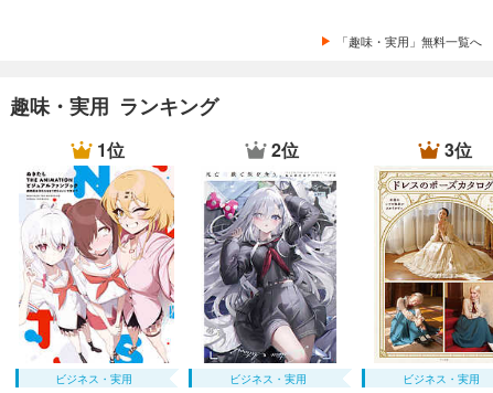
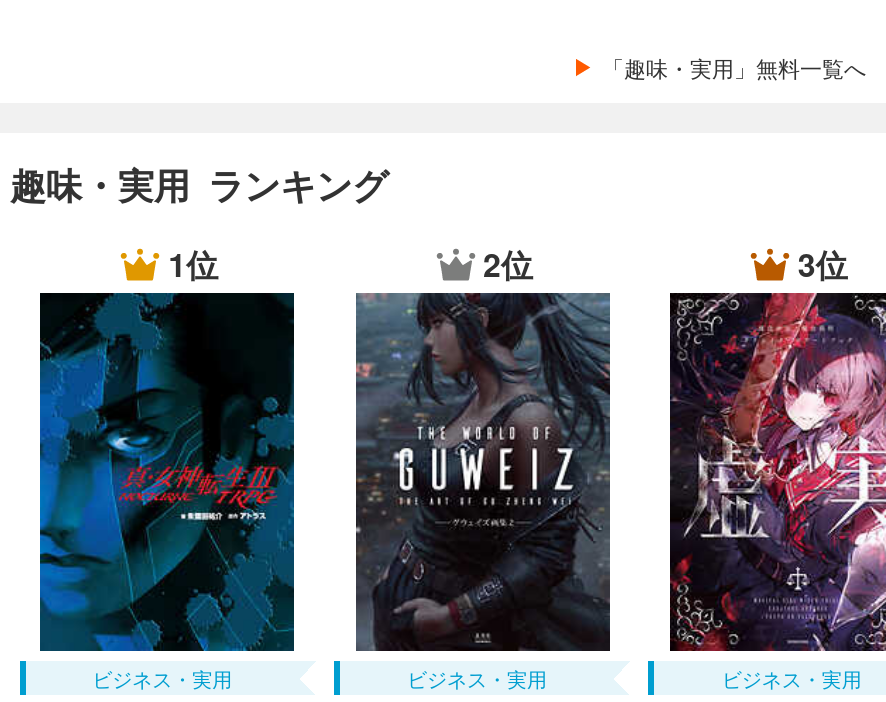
[19,164,175,364] [image] -> [28,291,308,653] [image]
[201,166,341,364] [image] -> [354,291,612,653] [image]
[374,166,490,363] [image] -> [668,291,880,653] [image]

